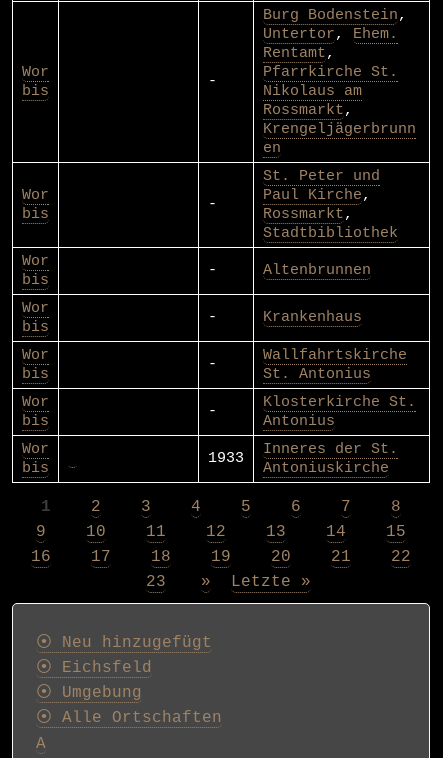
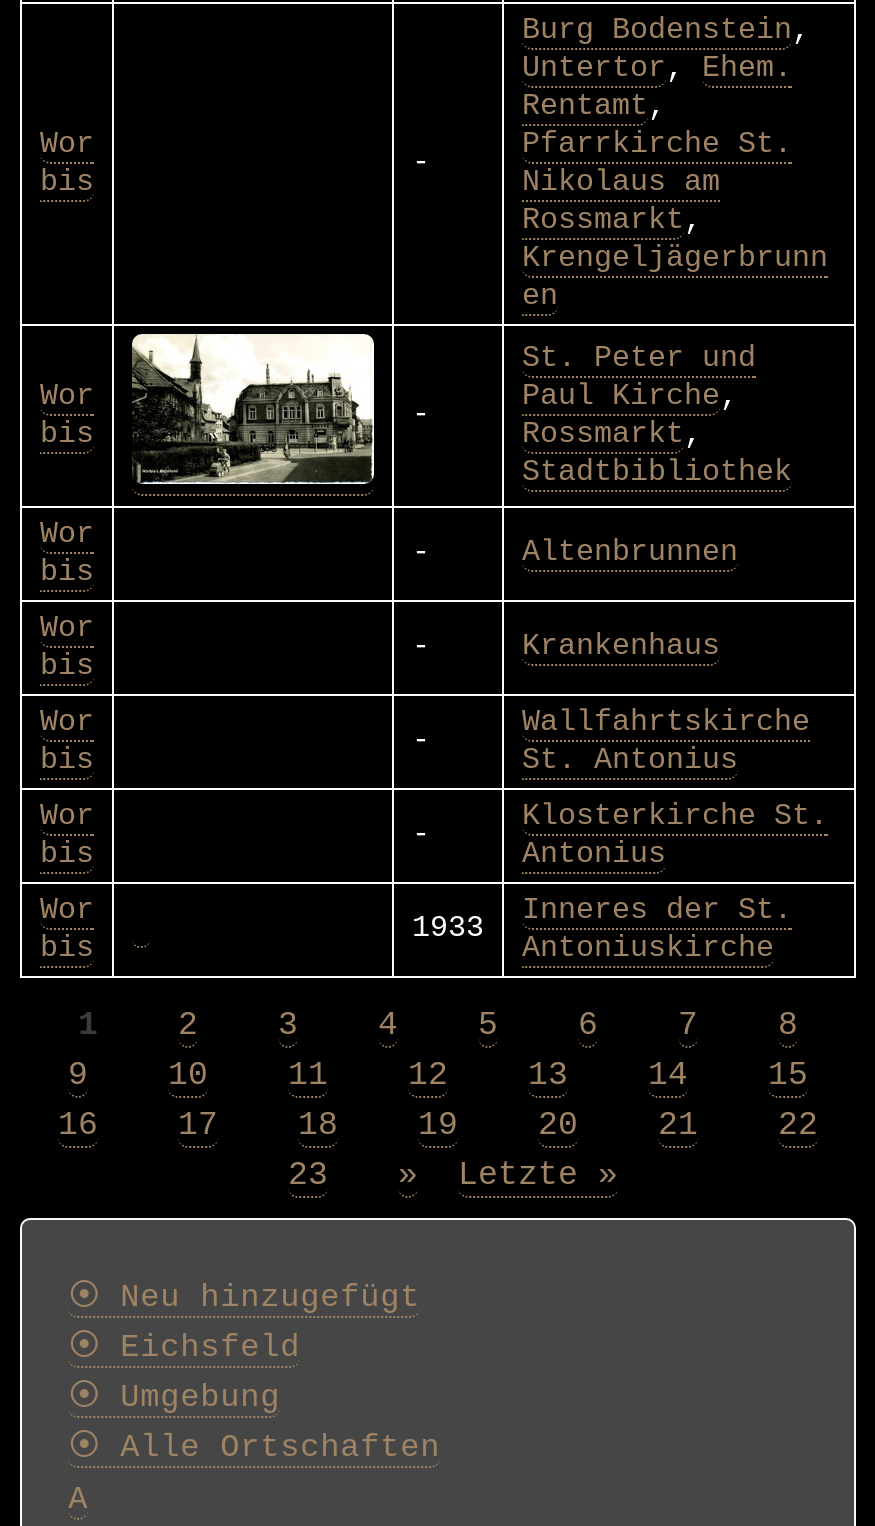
none -> [130,334,376,486] [image]

